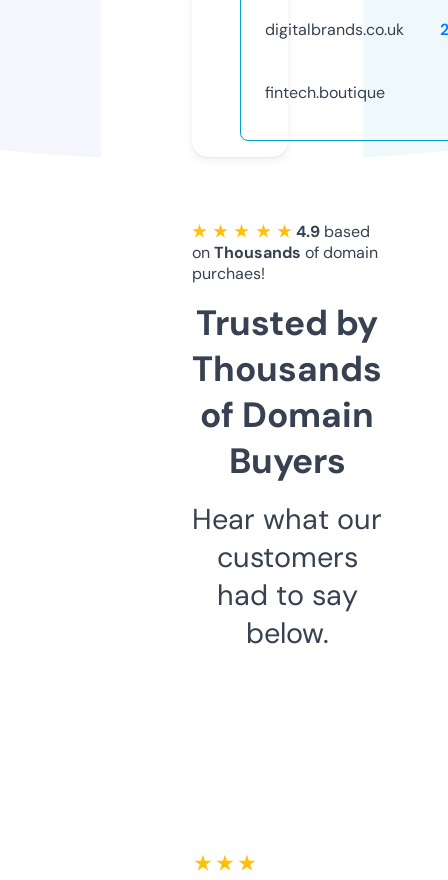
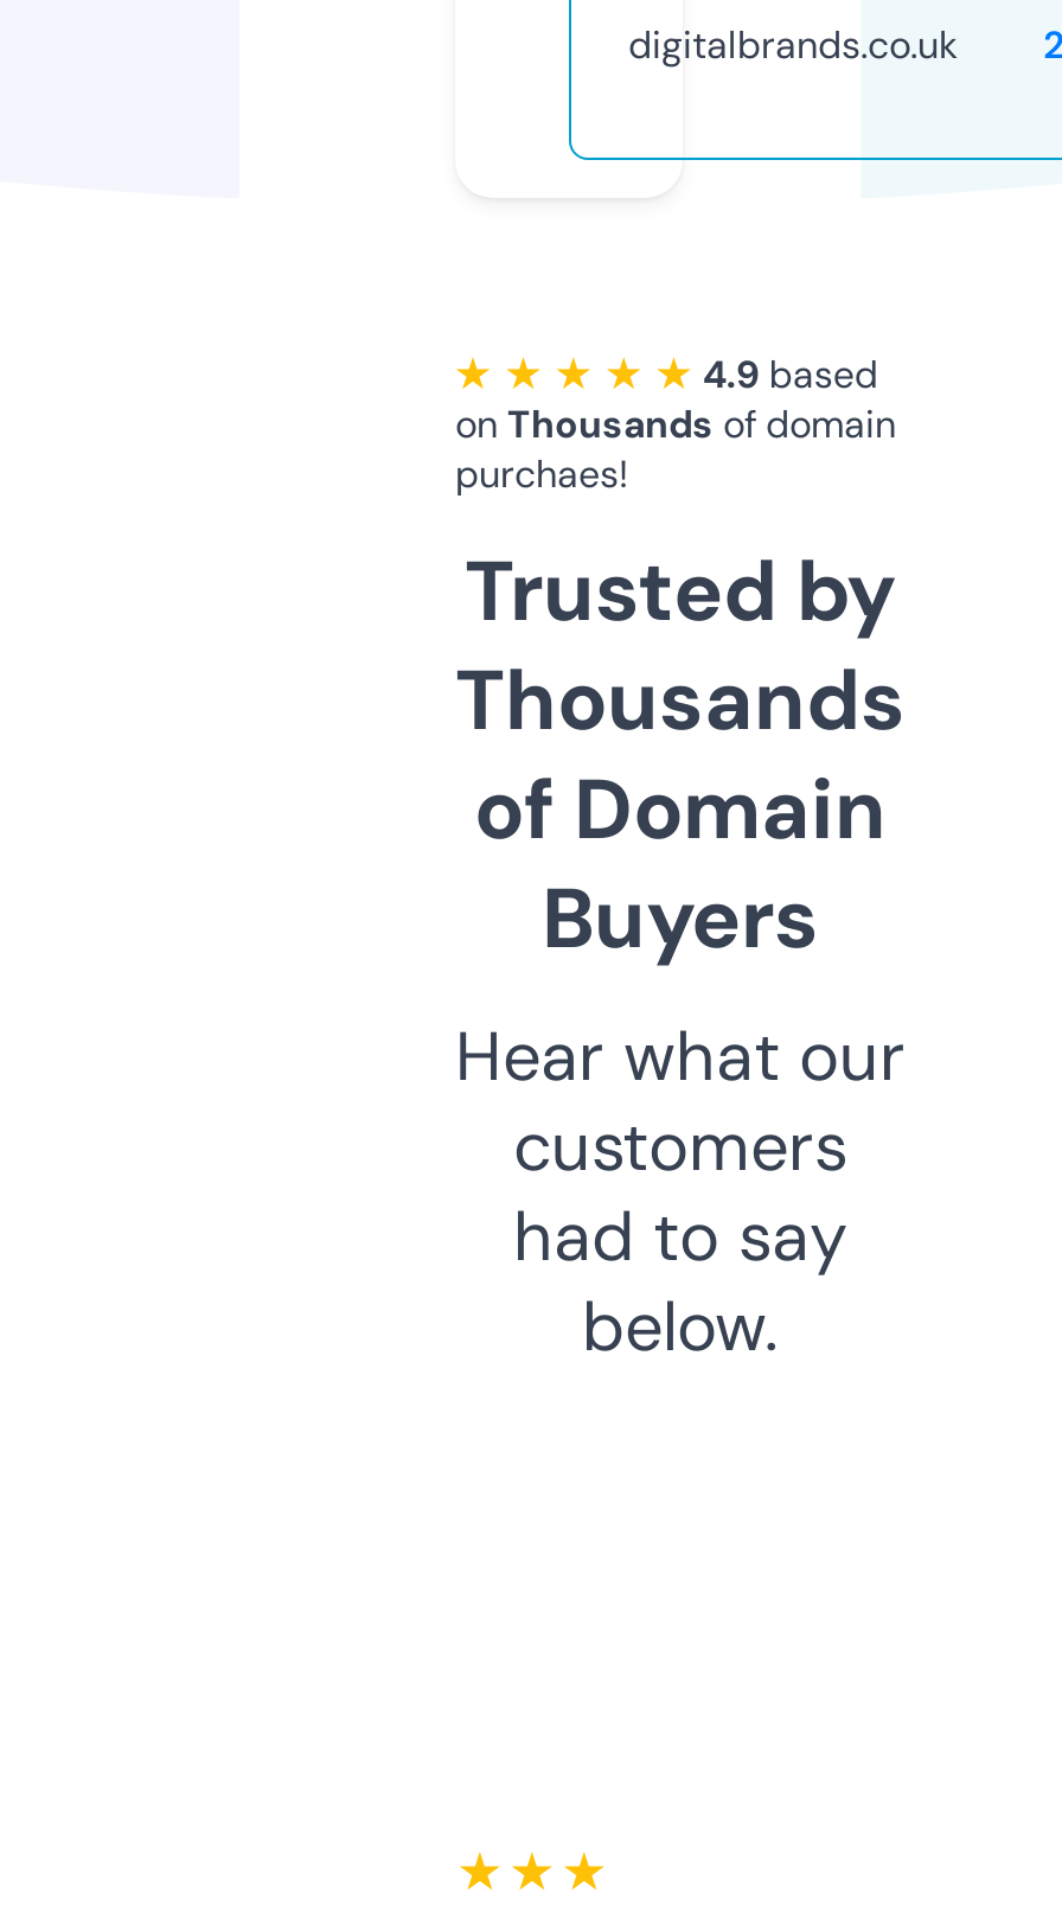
[265,82,385,103] fintech.boutique -> none

